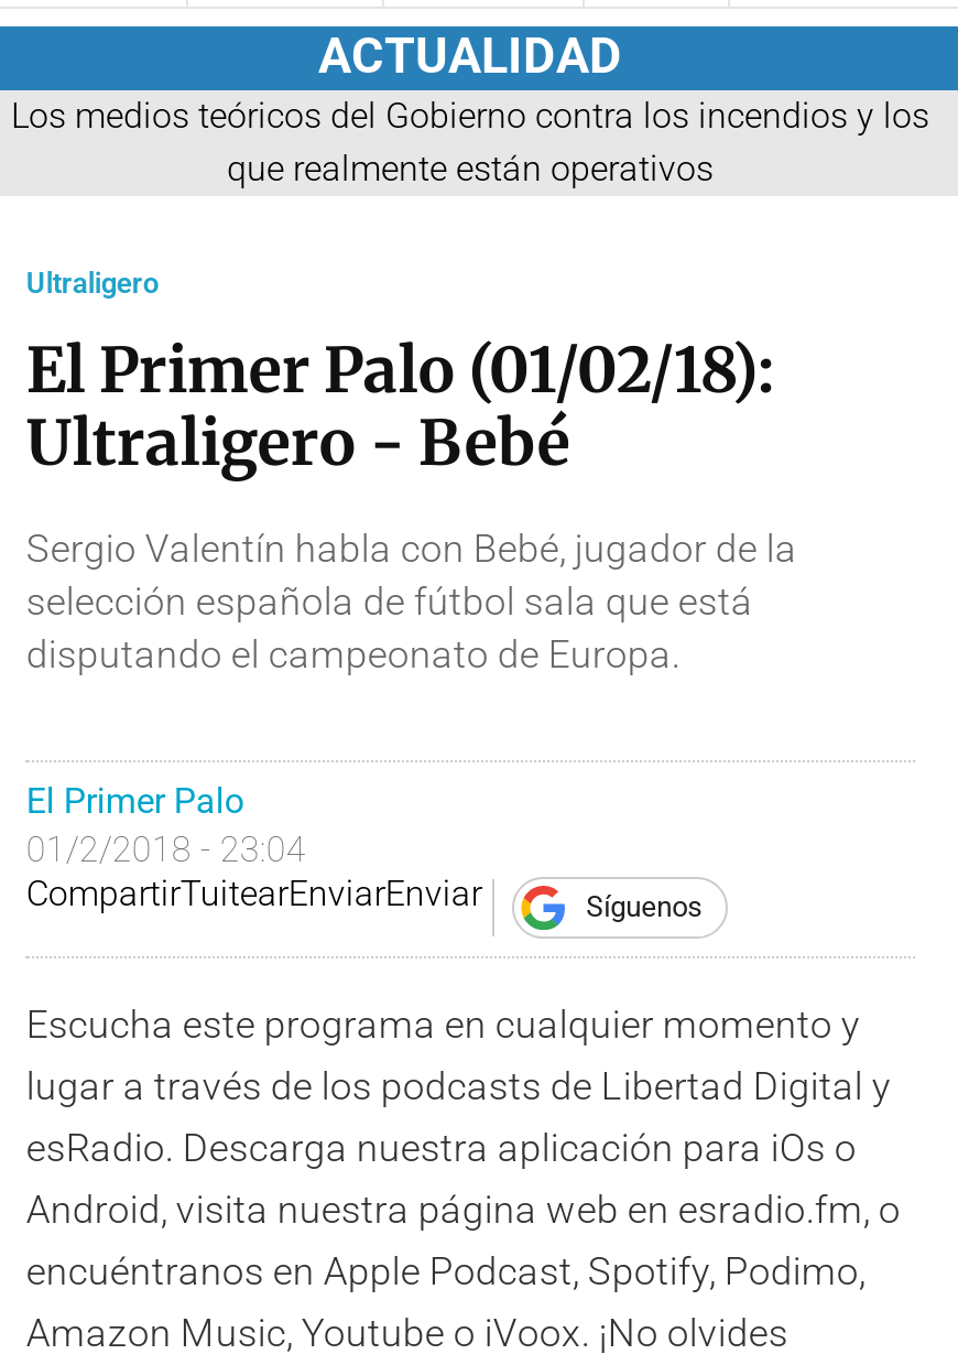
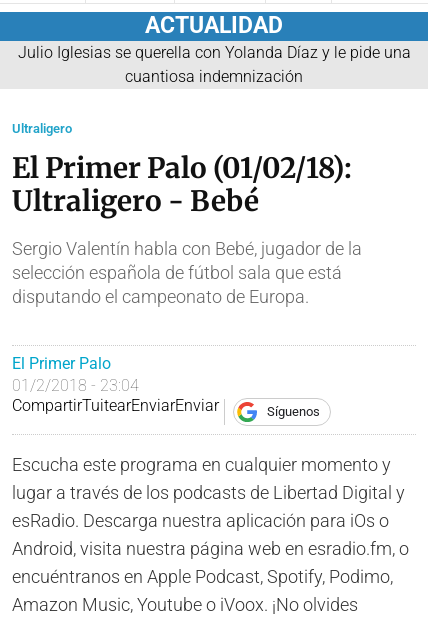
[11,94,929,189] Los medios teóricos del Gobierno contra los incendios y los | que realmente están operativos -> [17,43,410,86] Julio Iglesias se querella con Yolanda Díaz y le pide una | cuantiosa indemnización

